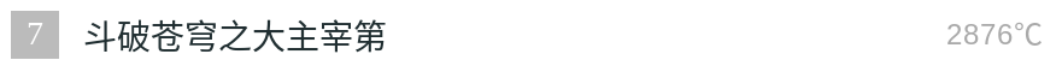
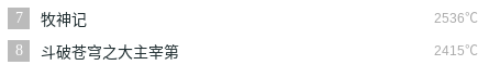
[946,18,1043,52] 2876℃ -> [15,11,478,59] 2536℃ | 牧神记 | 8 | 2415℃

